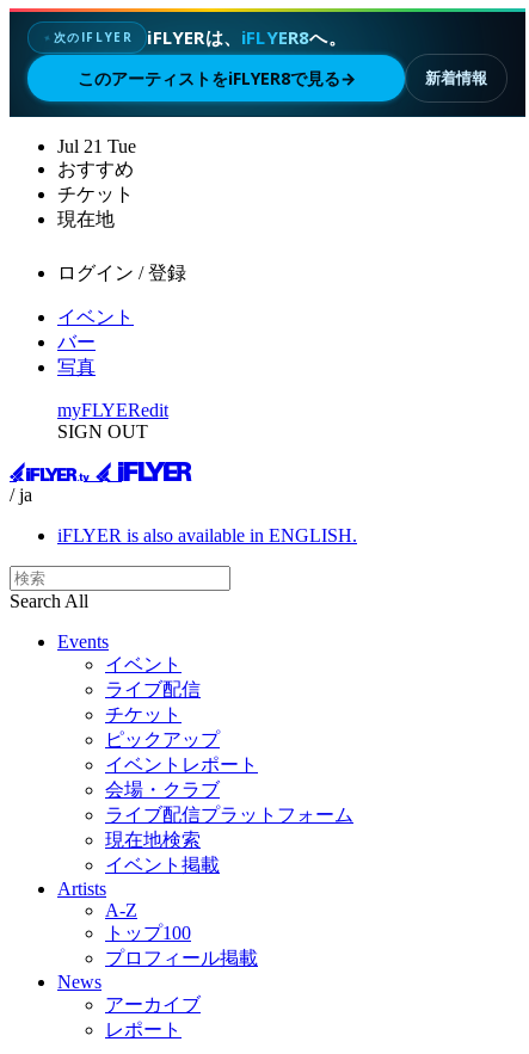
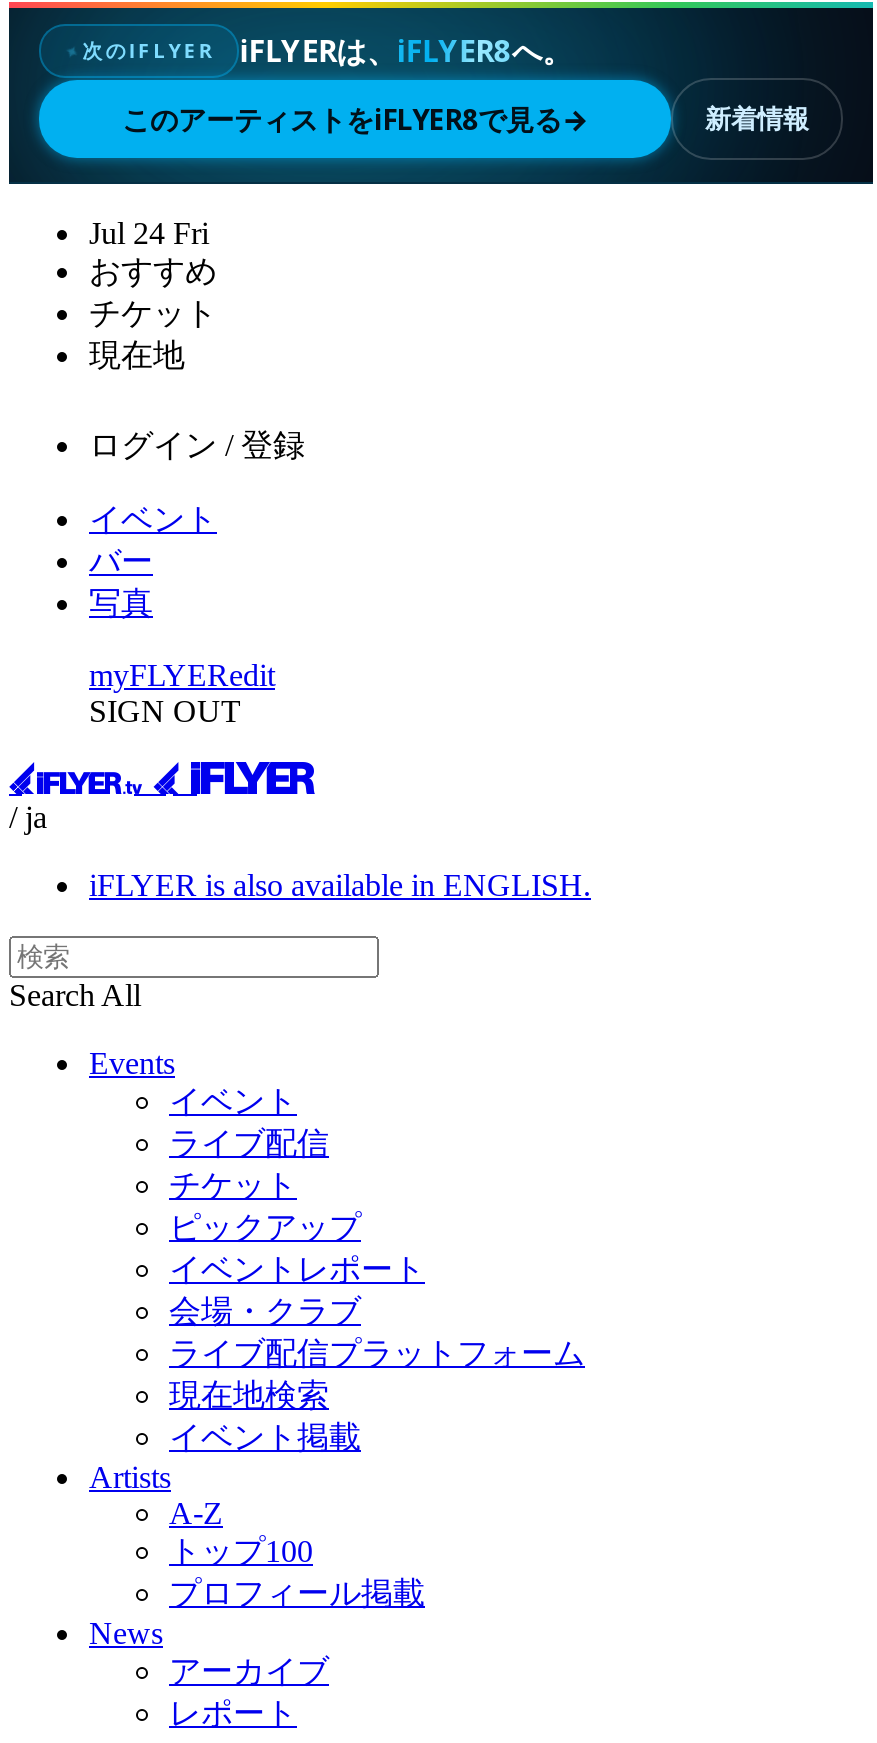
[57,136,136,156] Jul 21 Tue -> [89,216,209,250] Jul 24 Fri

